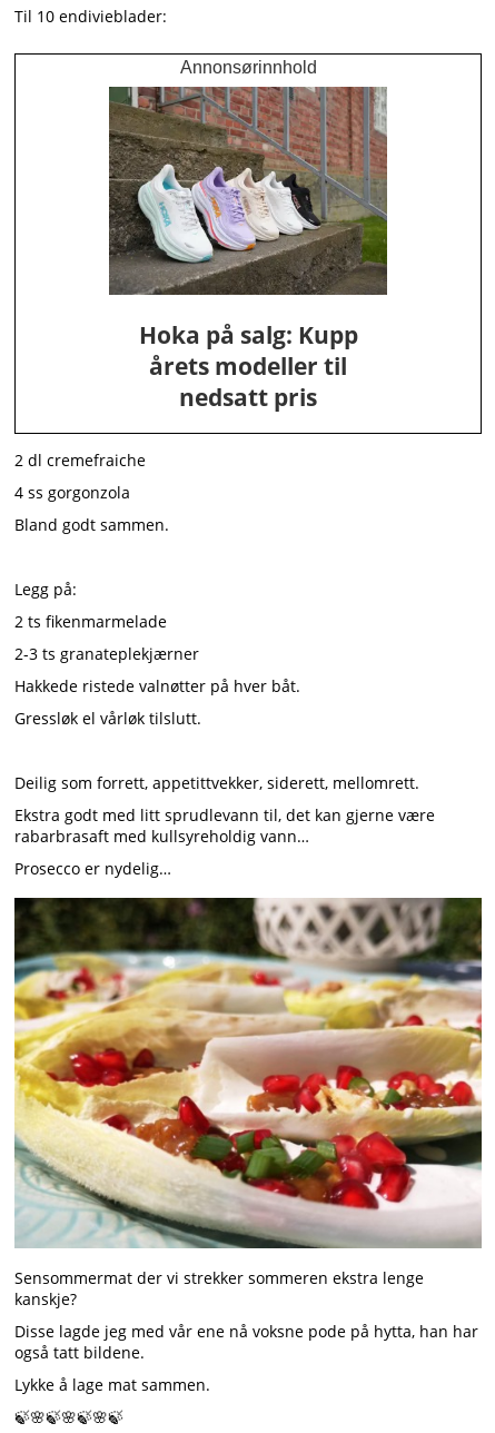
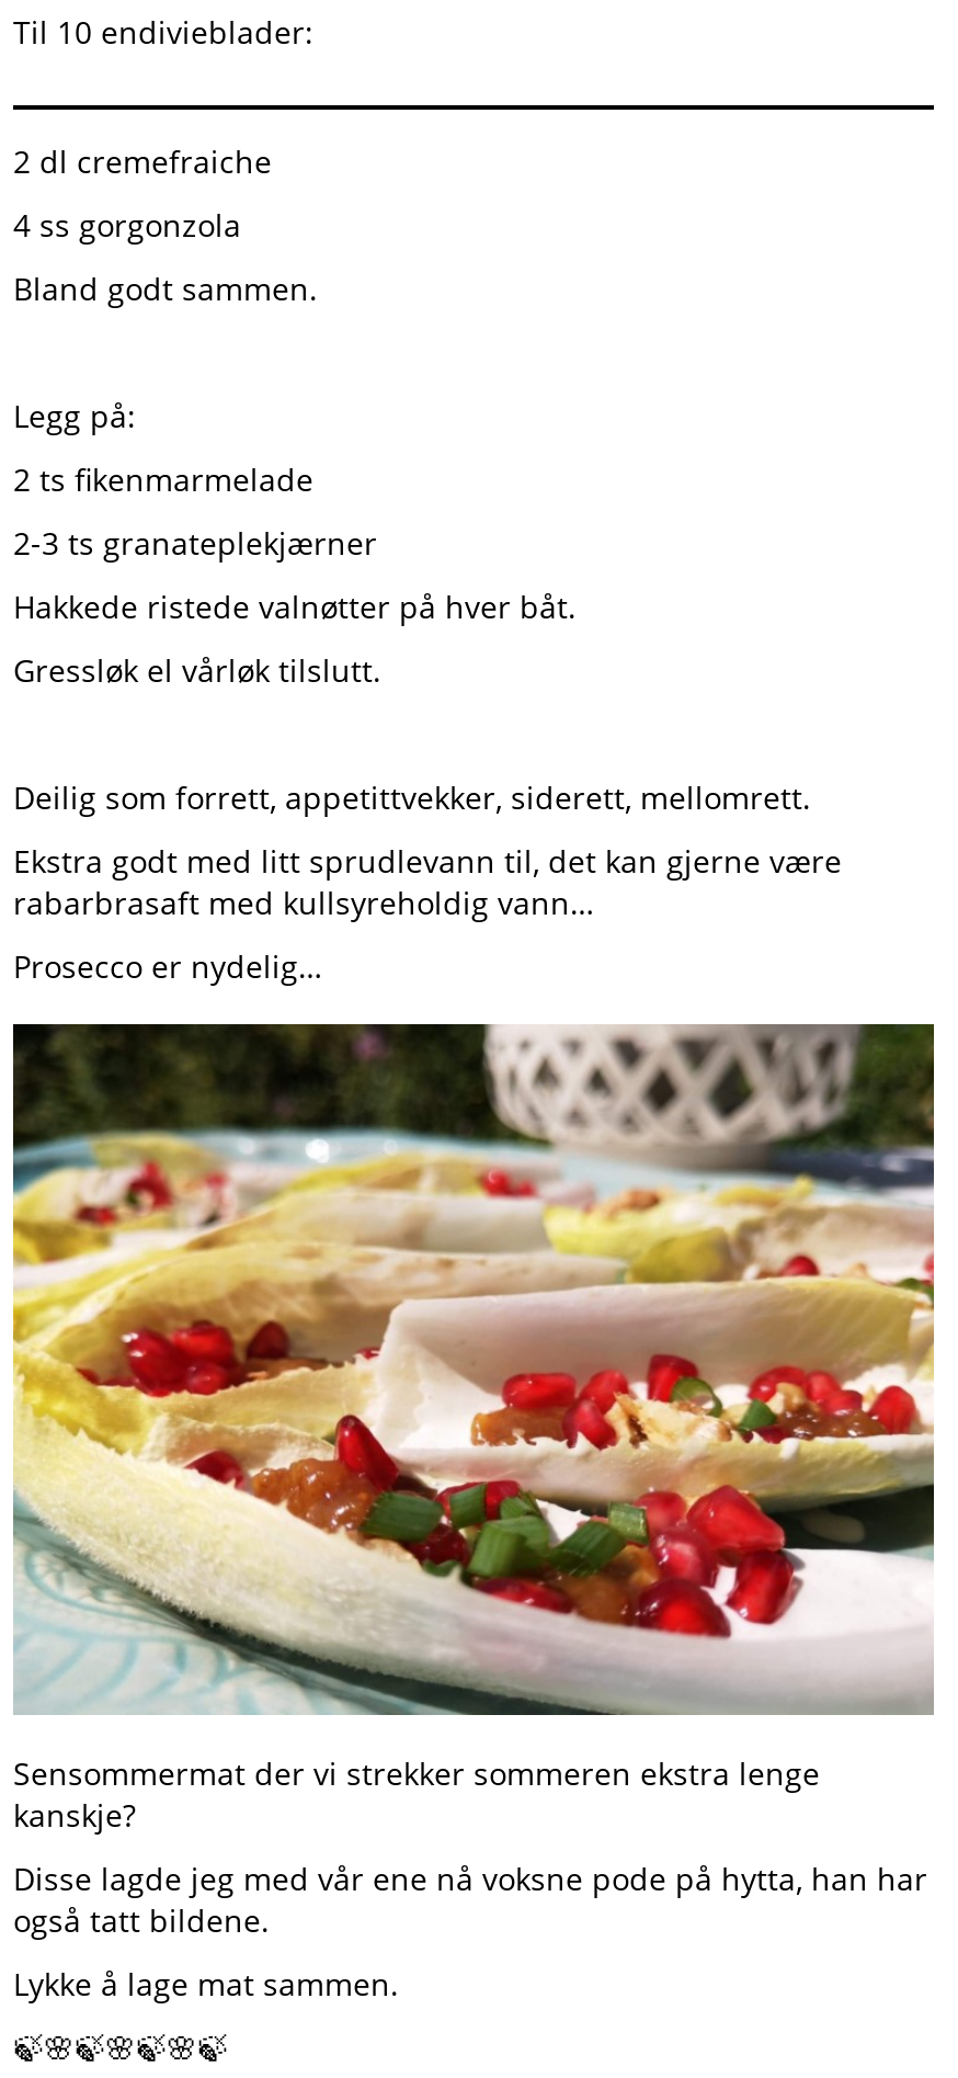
[13,55,483,431] [image] | Annonsørinnhold -> none
[138,320,358,413] Hoka på salg: Kupp | årets modeller til | nedsatt pris -> none

